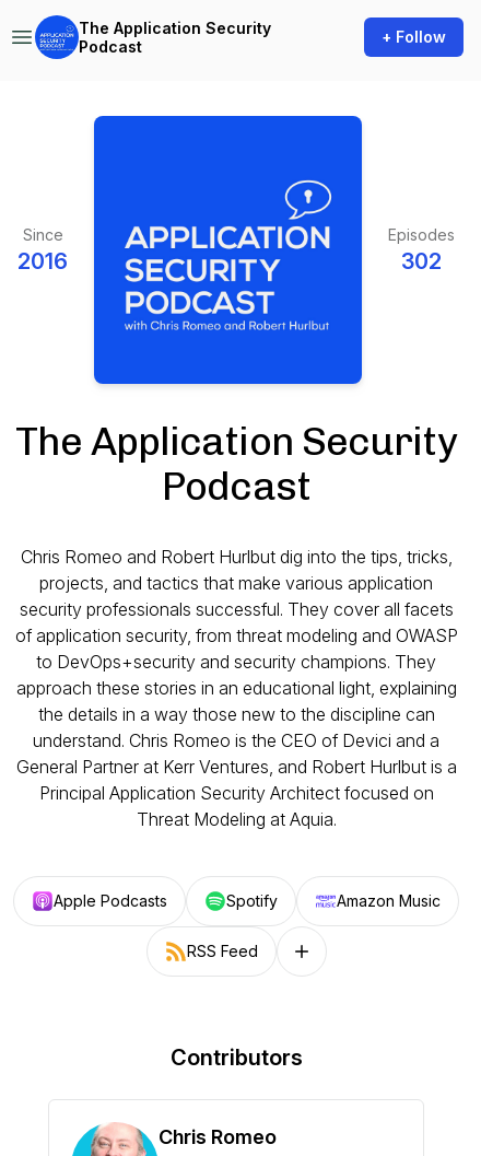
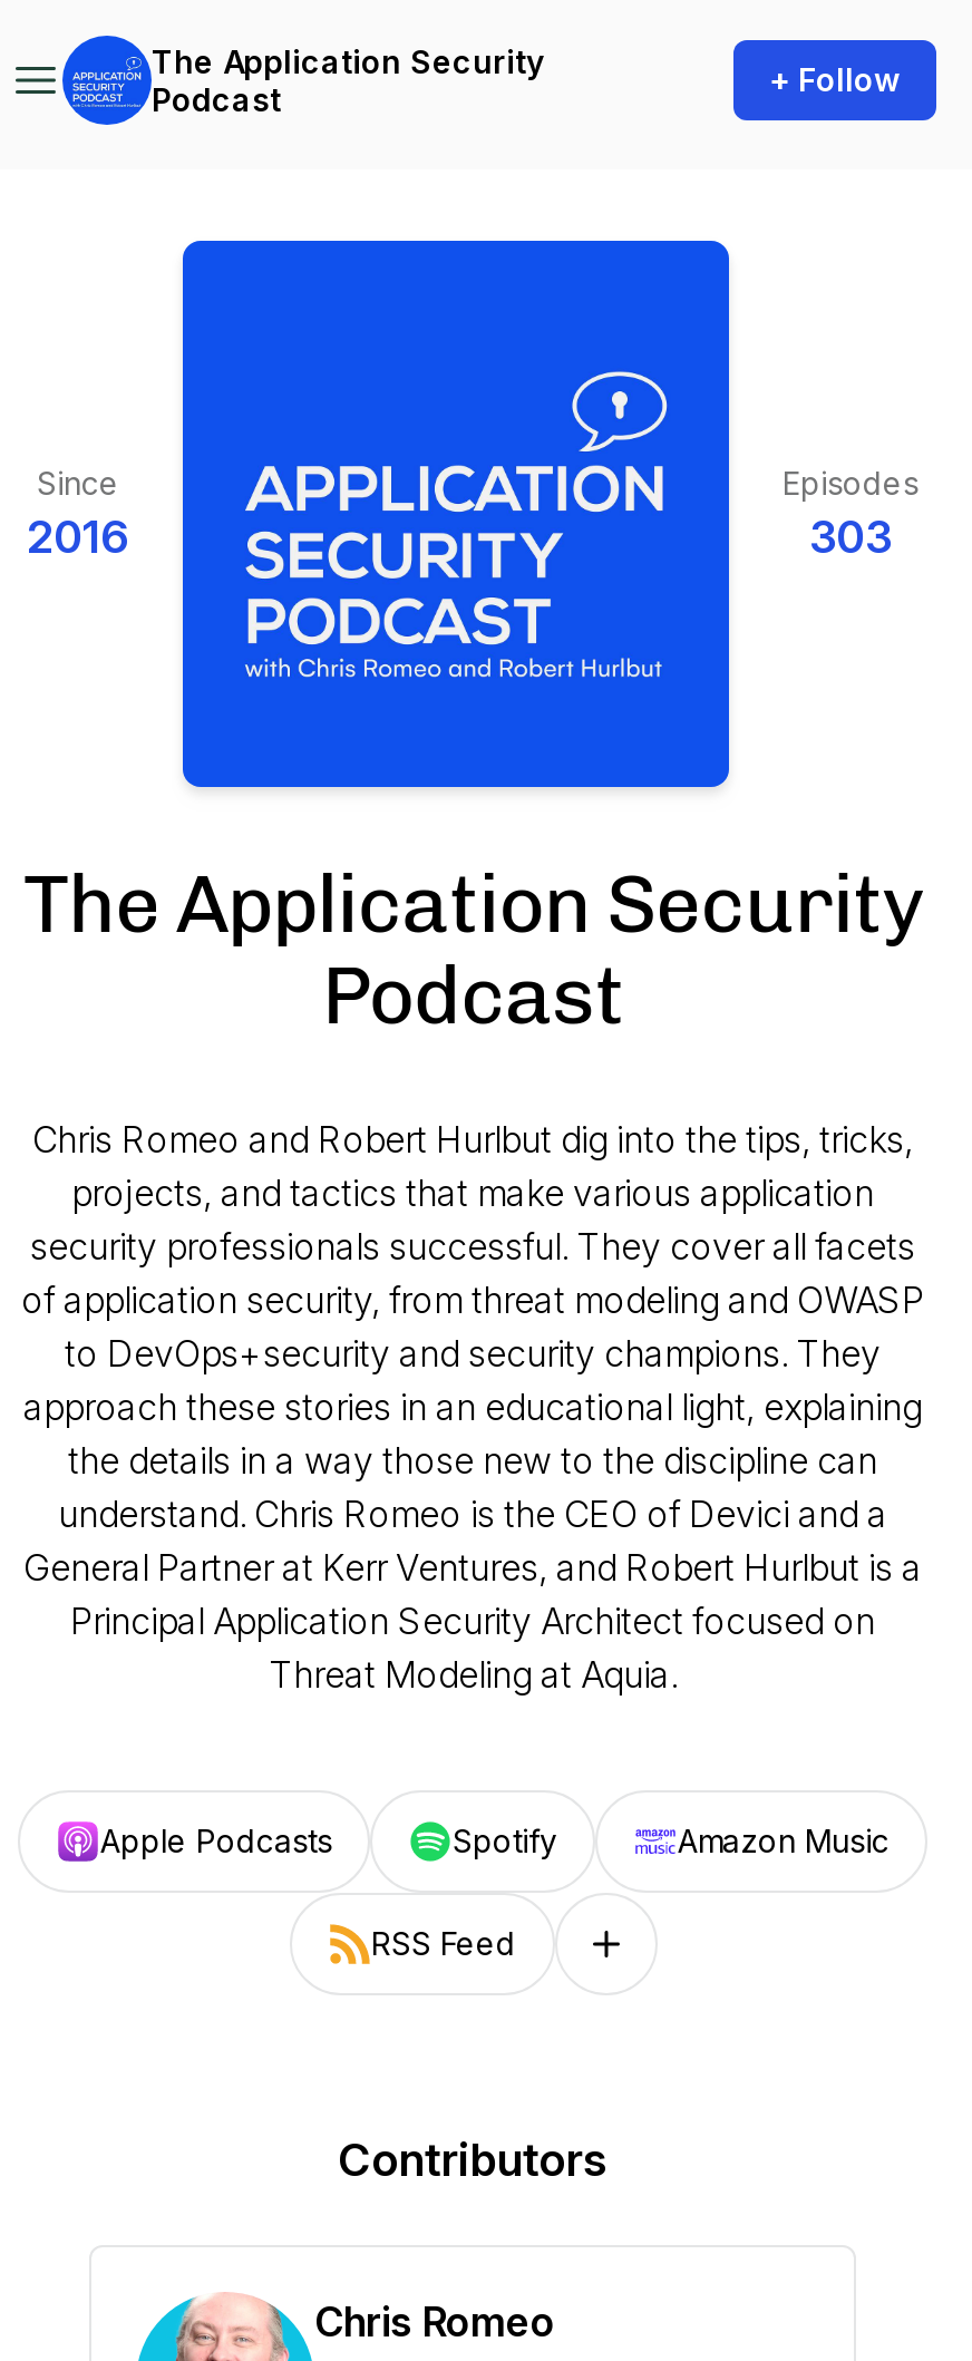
[401,248,442,274] 302 -> [809,509,892,563] 303

